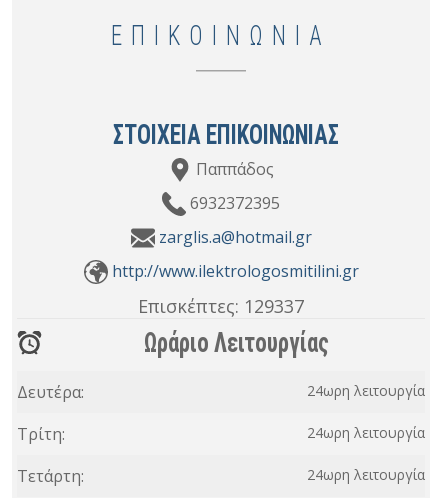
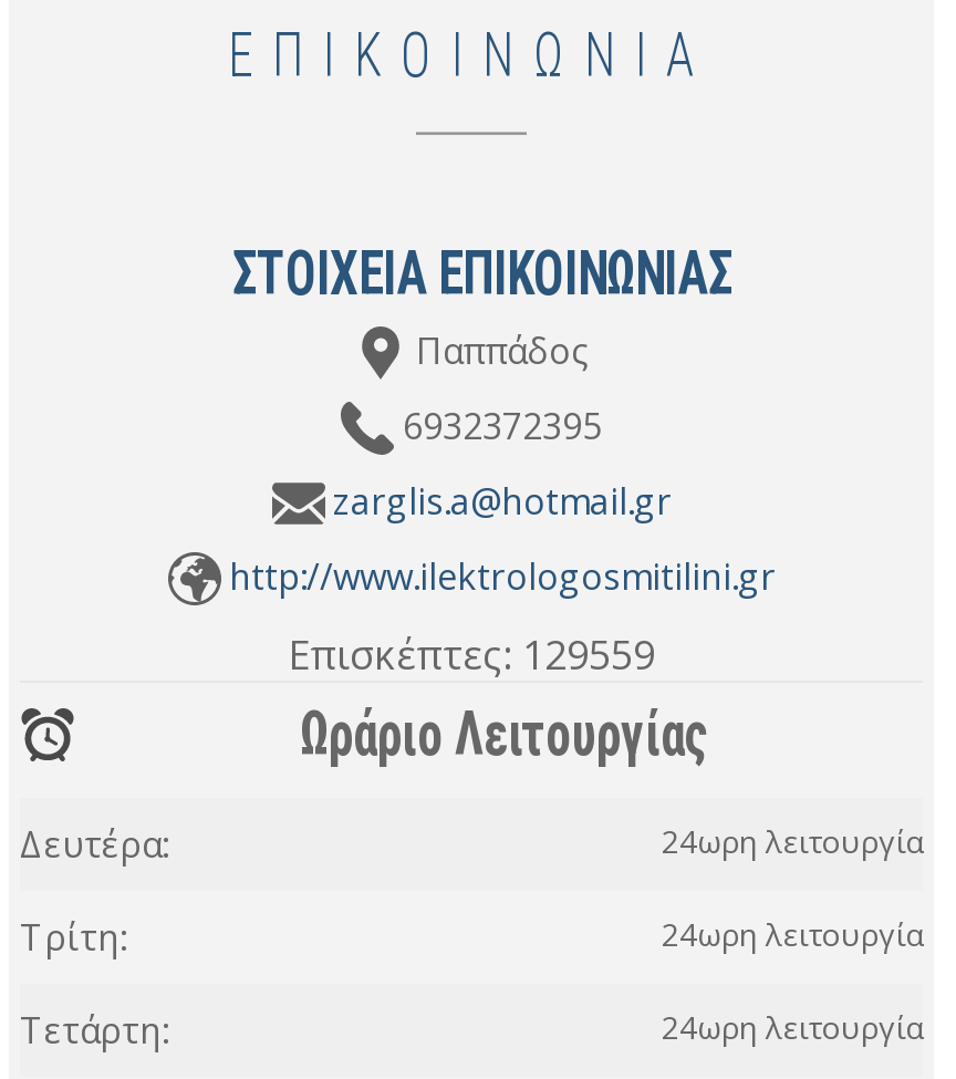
[138,294,304,318] Επισκέπτες: 129337 -> [288,628,655,681] Επισκέπτες: 129559

